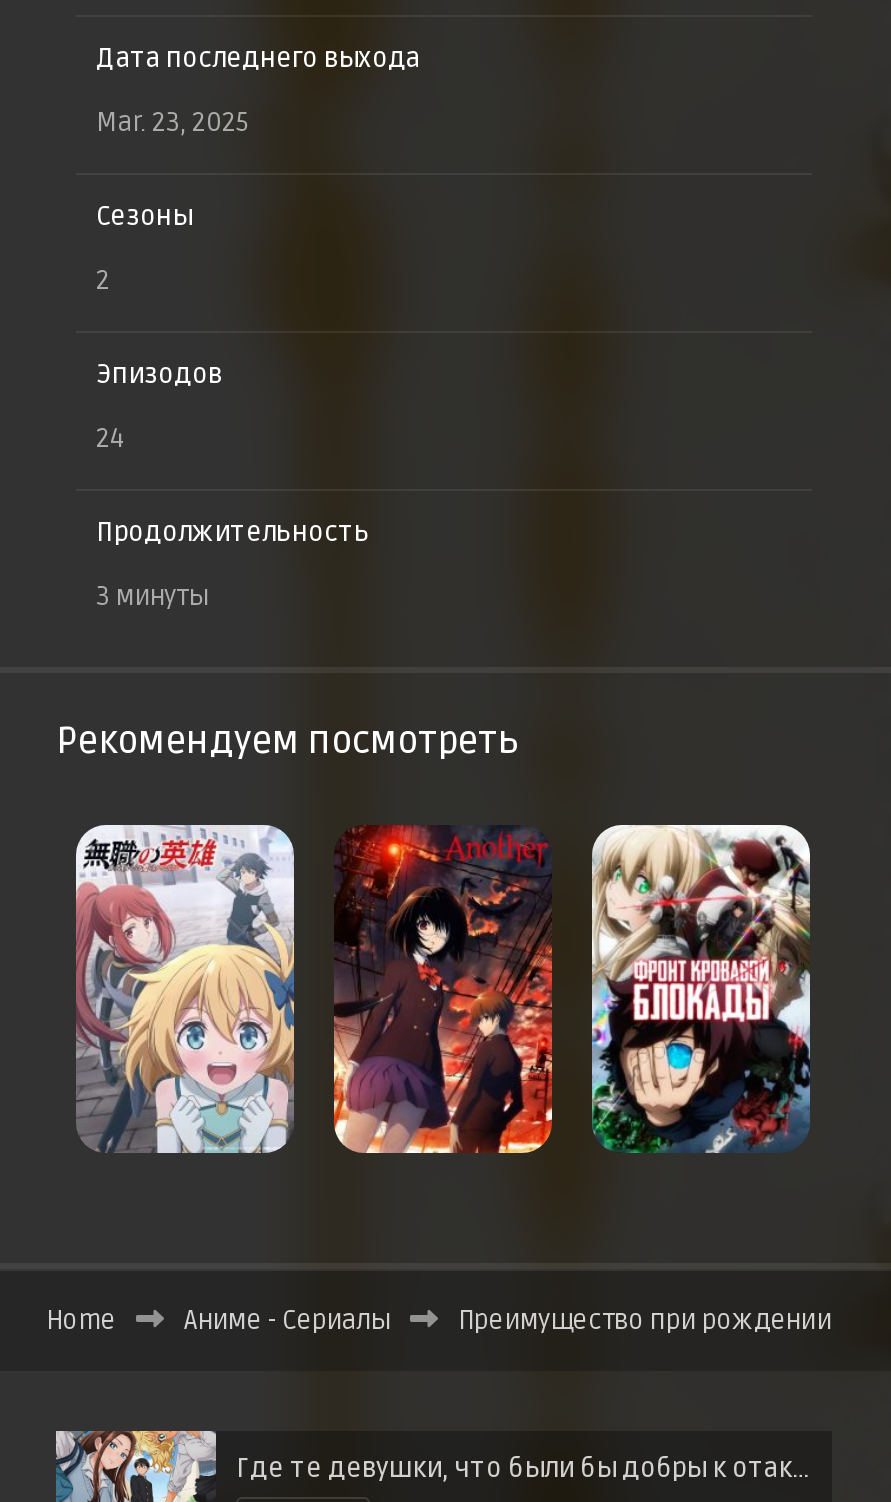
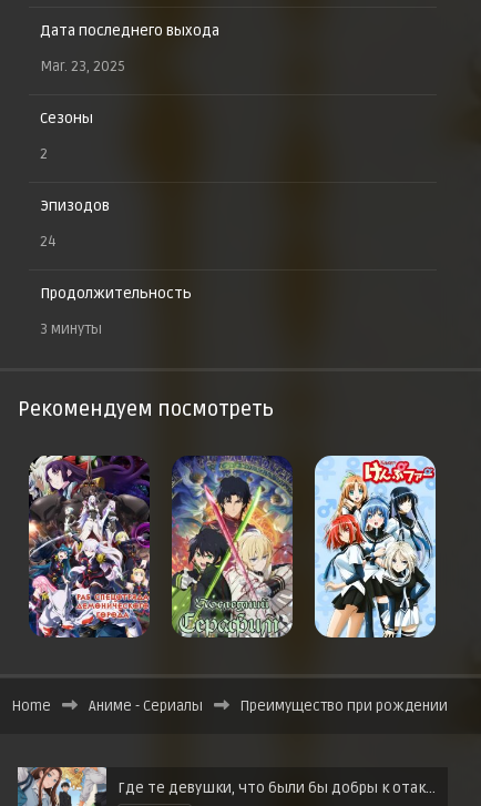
[74,823,296,1155] [image] -> [29,455,150,637] [image]
[332,823,554,1155] [image] -> [171,456,294,639] [image]
[590,823,810,1153] [image] -> [314,455,437,639] [image]

